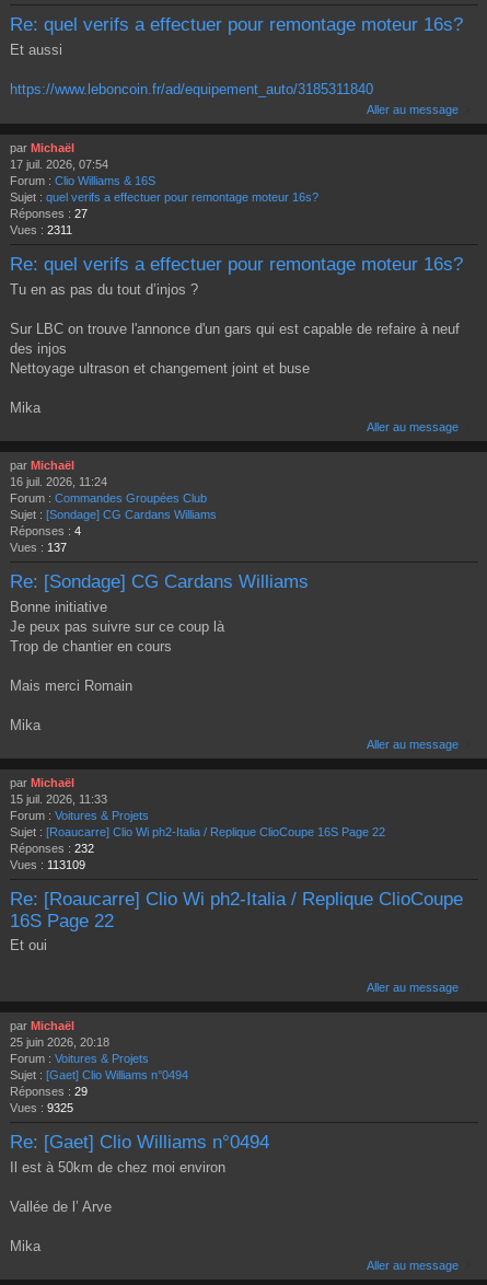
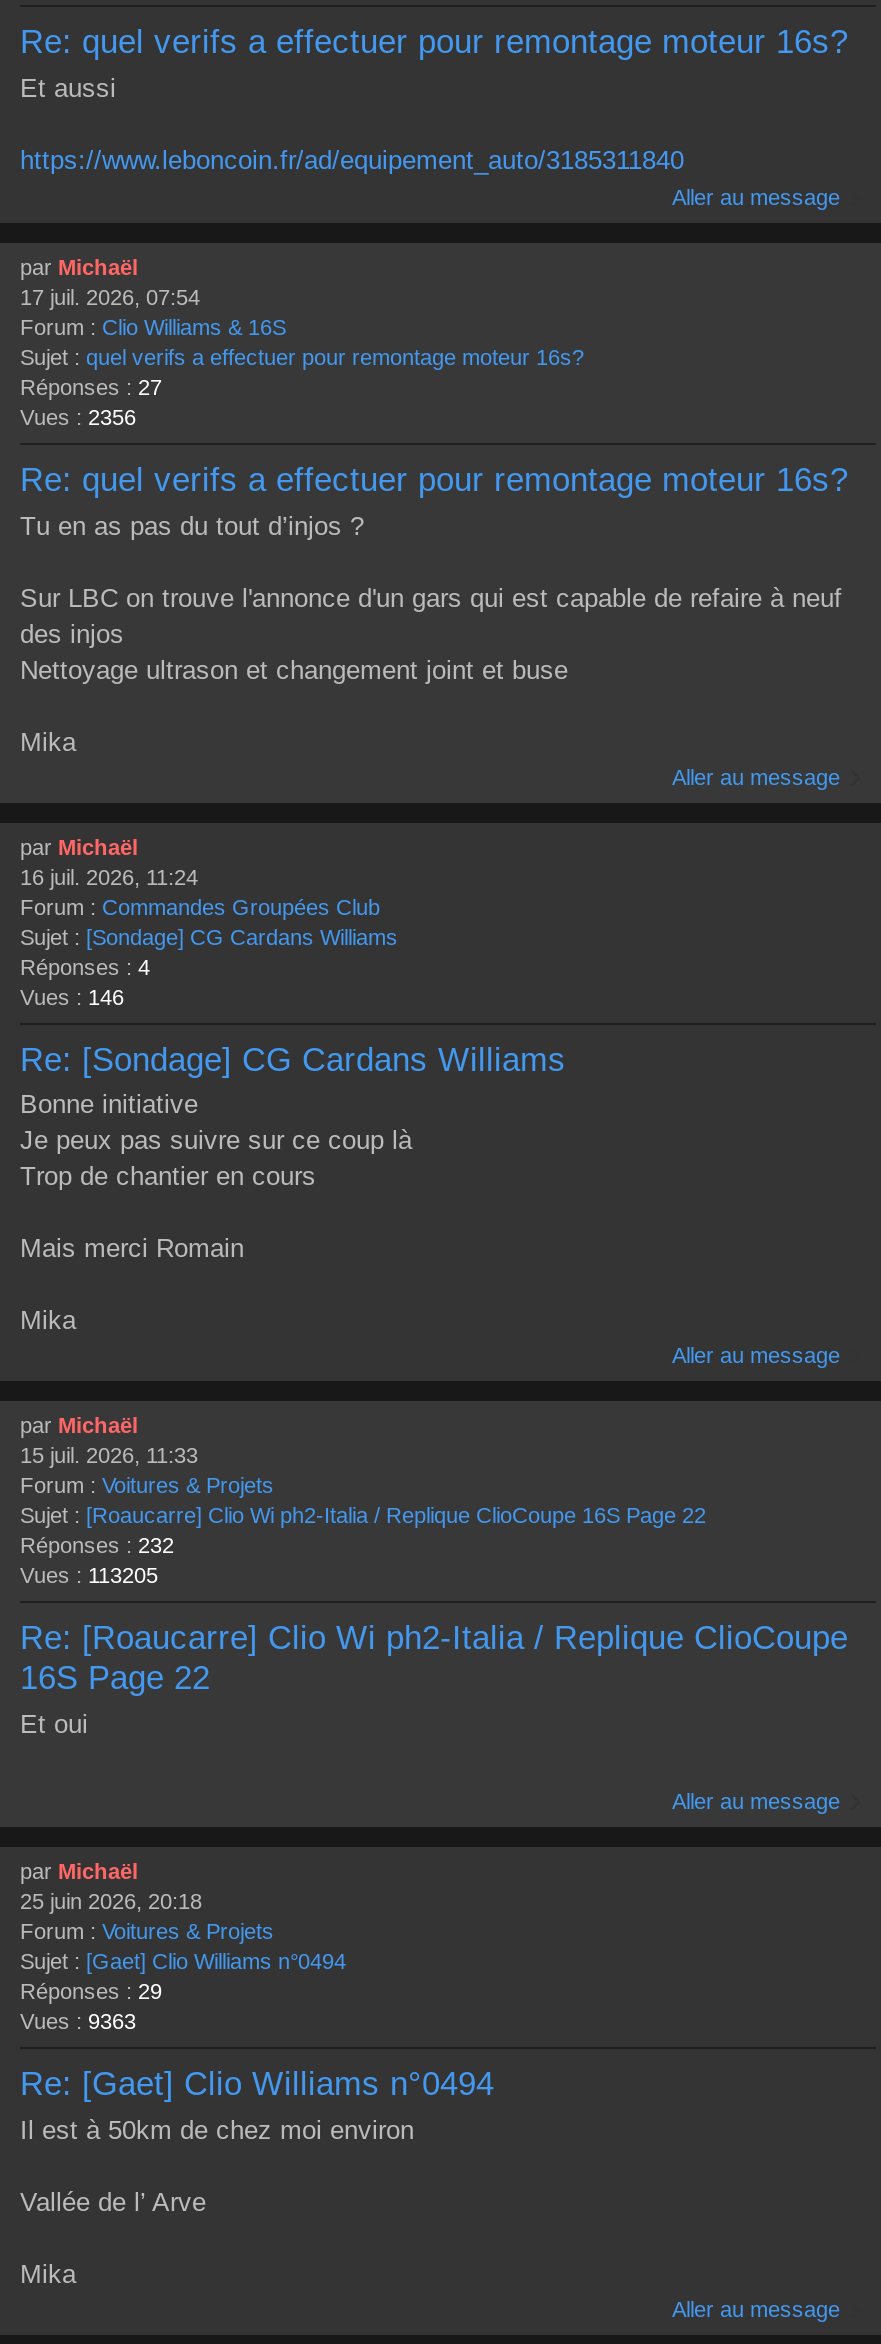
[10,223,72,236] Vues : 2311 -> [20,404,136,428] Vues : 2356
[10,540,67,553] Vues : 137 -> [20,984,124,1008] Vues : 146
[10,858,85,871] Vues : 113109 -> [20,1564,158,1588] Vues : 113205
[10,1102,73,1115] Vues : 9325 -> [20,2010,136,2034] Vues : 9363

